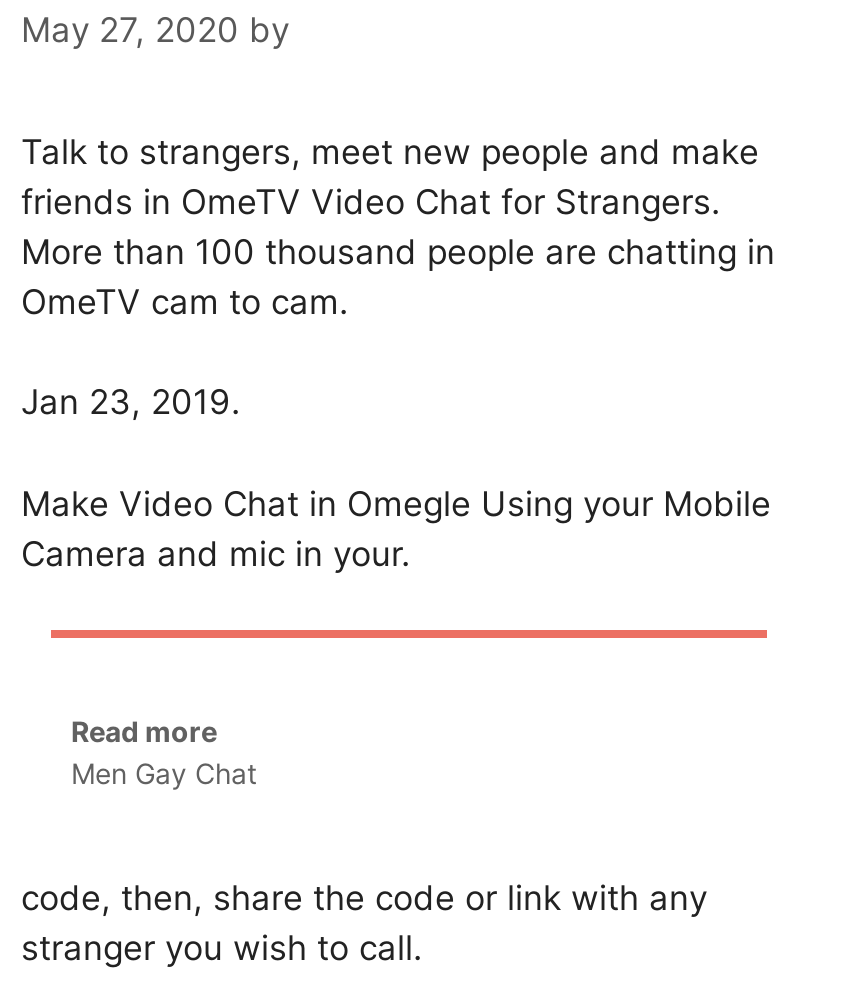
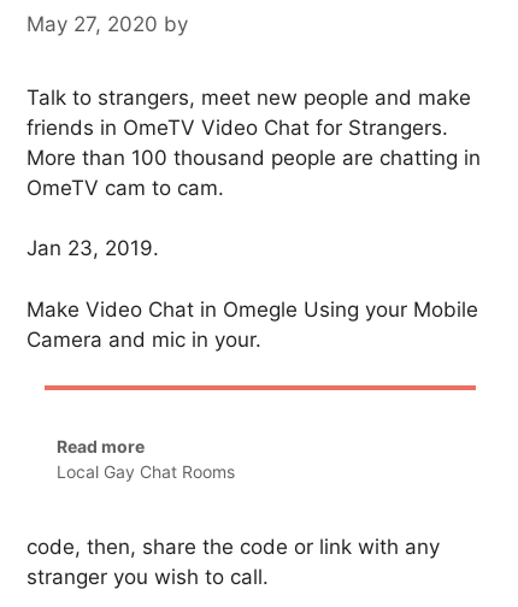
[71,756,257,790] Men Gay Chat -> [57,461,235,482] Local Gay Chat Rooms

